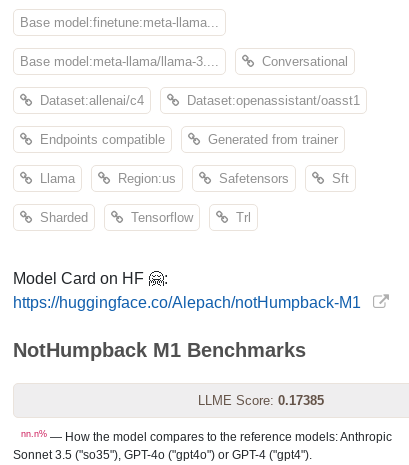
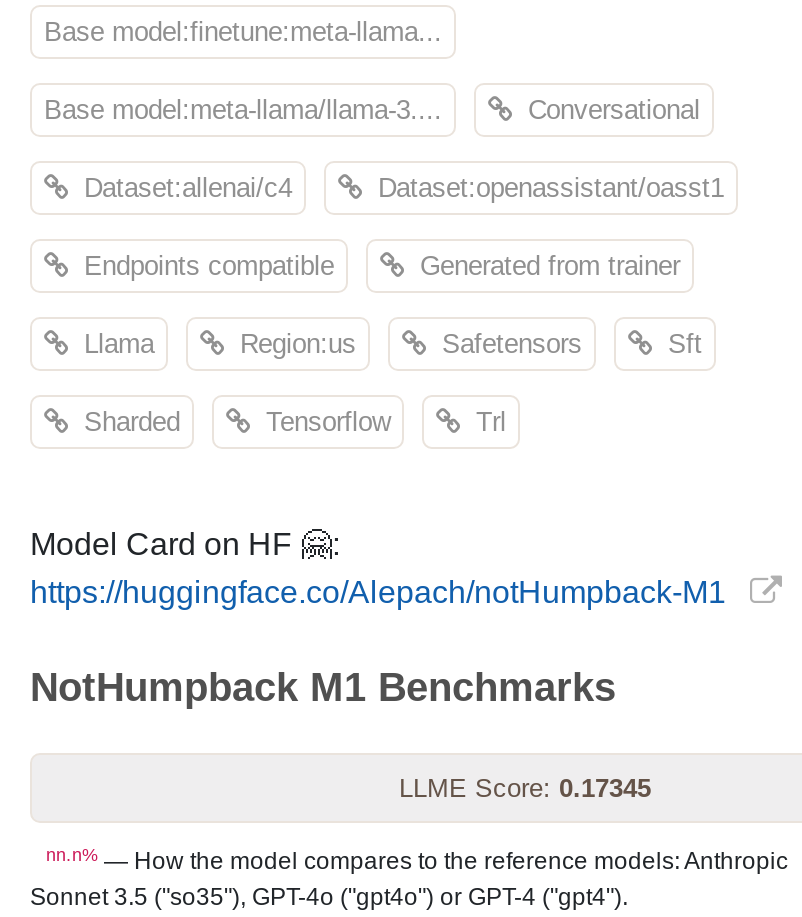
[197,393,323,408] LLME Score: 0.17385 -> [399,773,651,803] LLME Score: 0.17345

